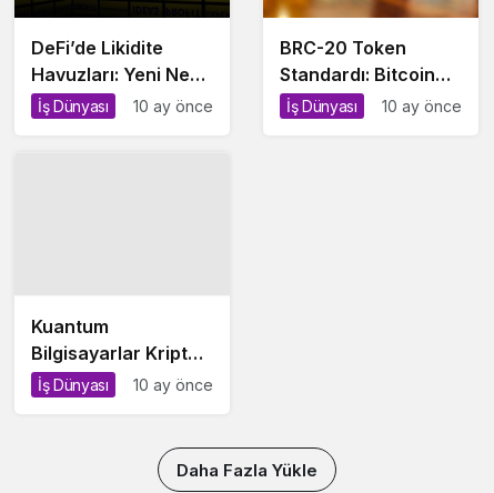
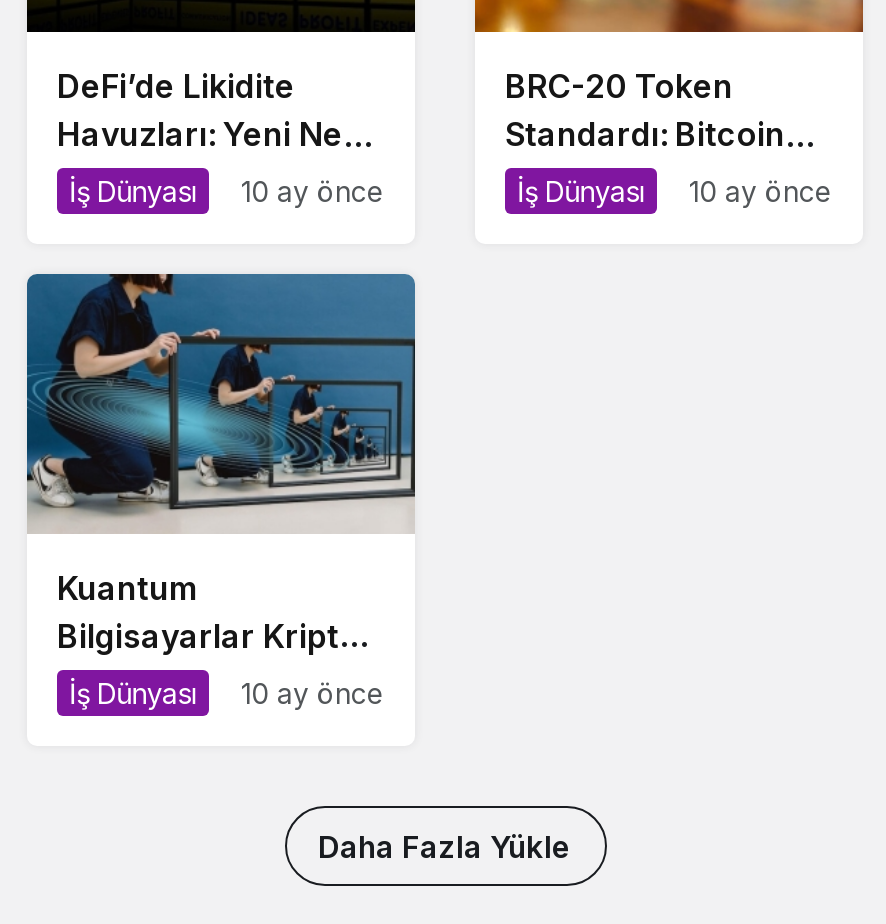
none -> [25,272,417,532] [image]

